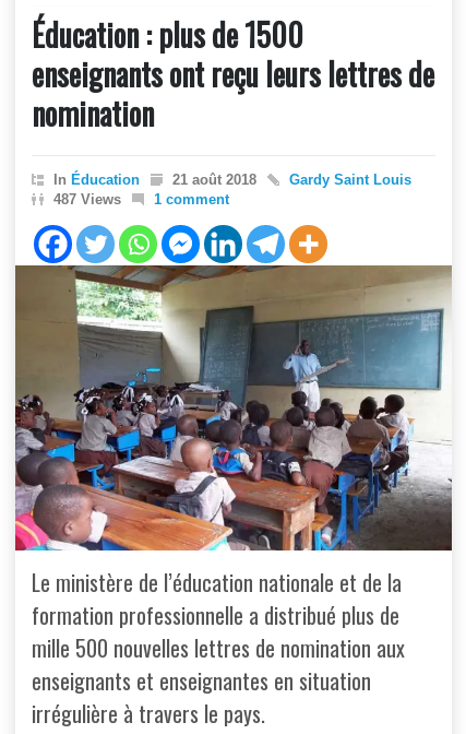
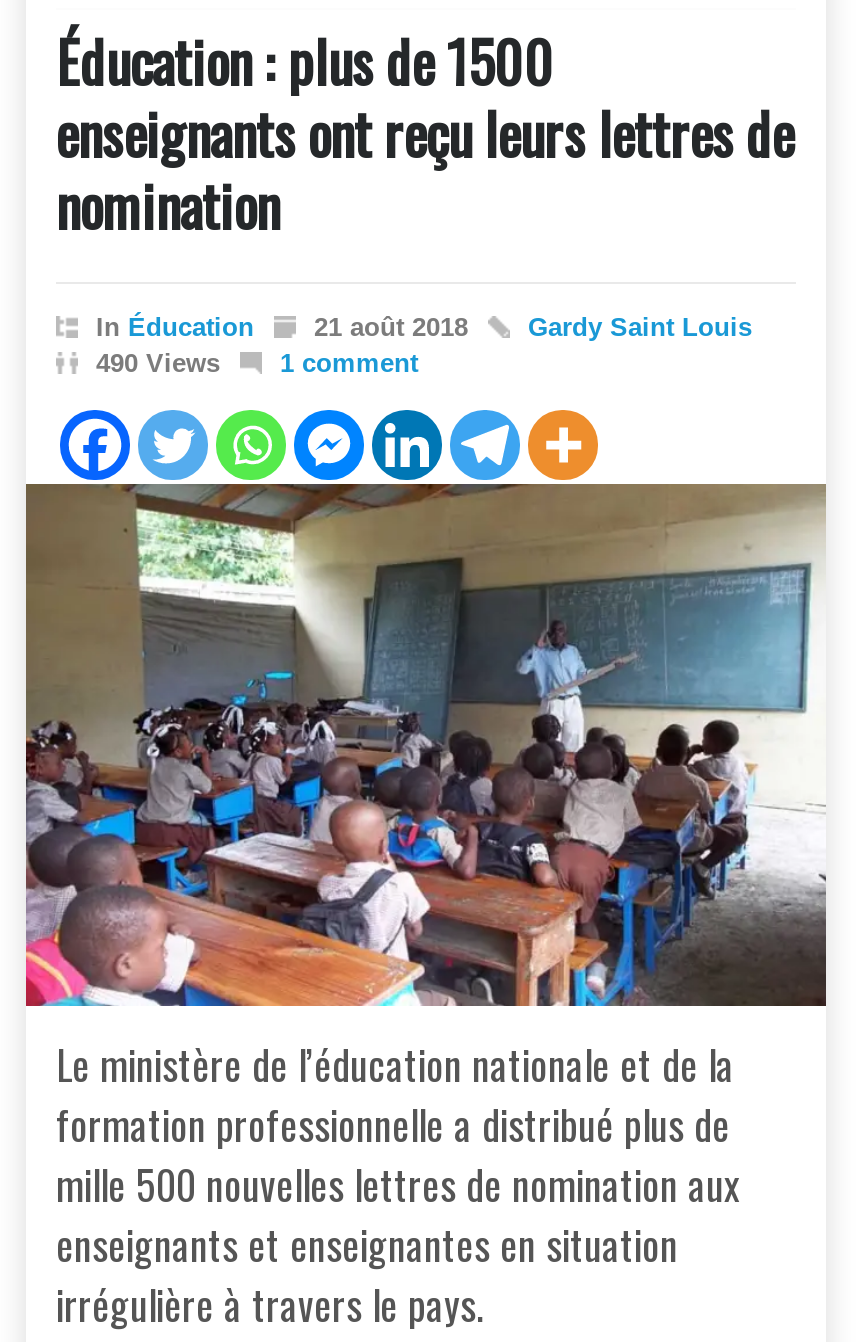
[53,191,229,208] 487 Views 1 comment -> [96,348,418,378] 490 Views 1 comment

